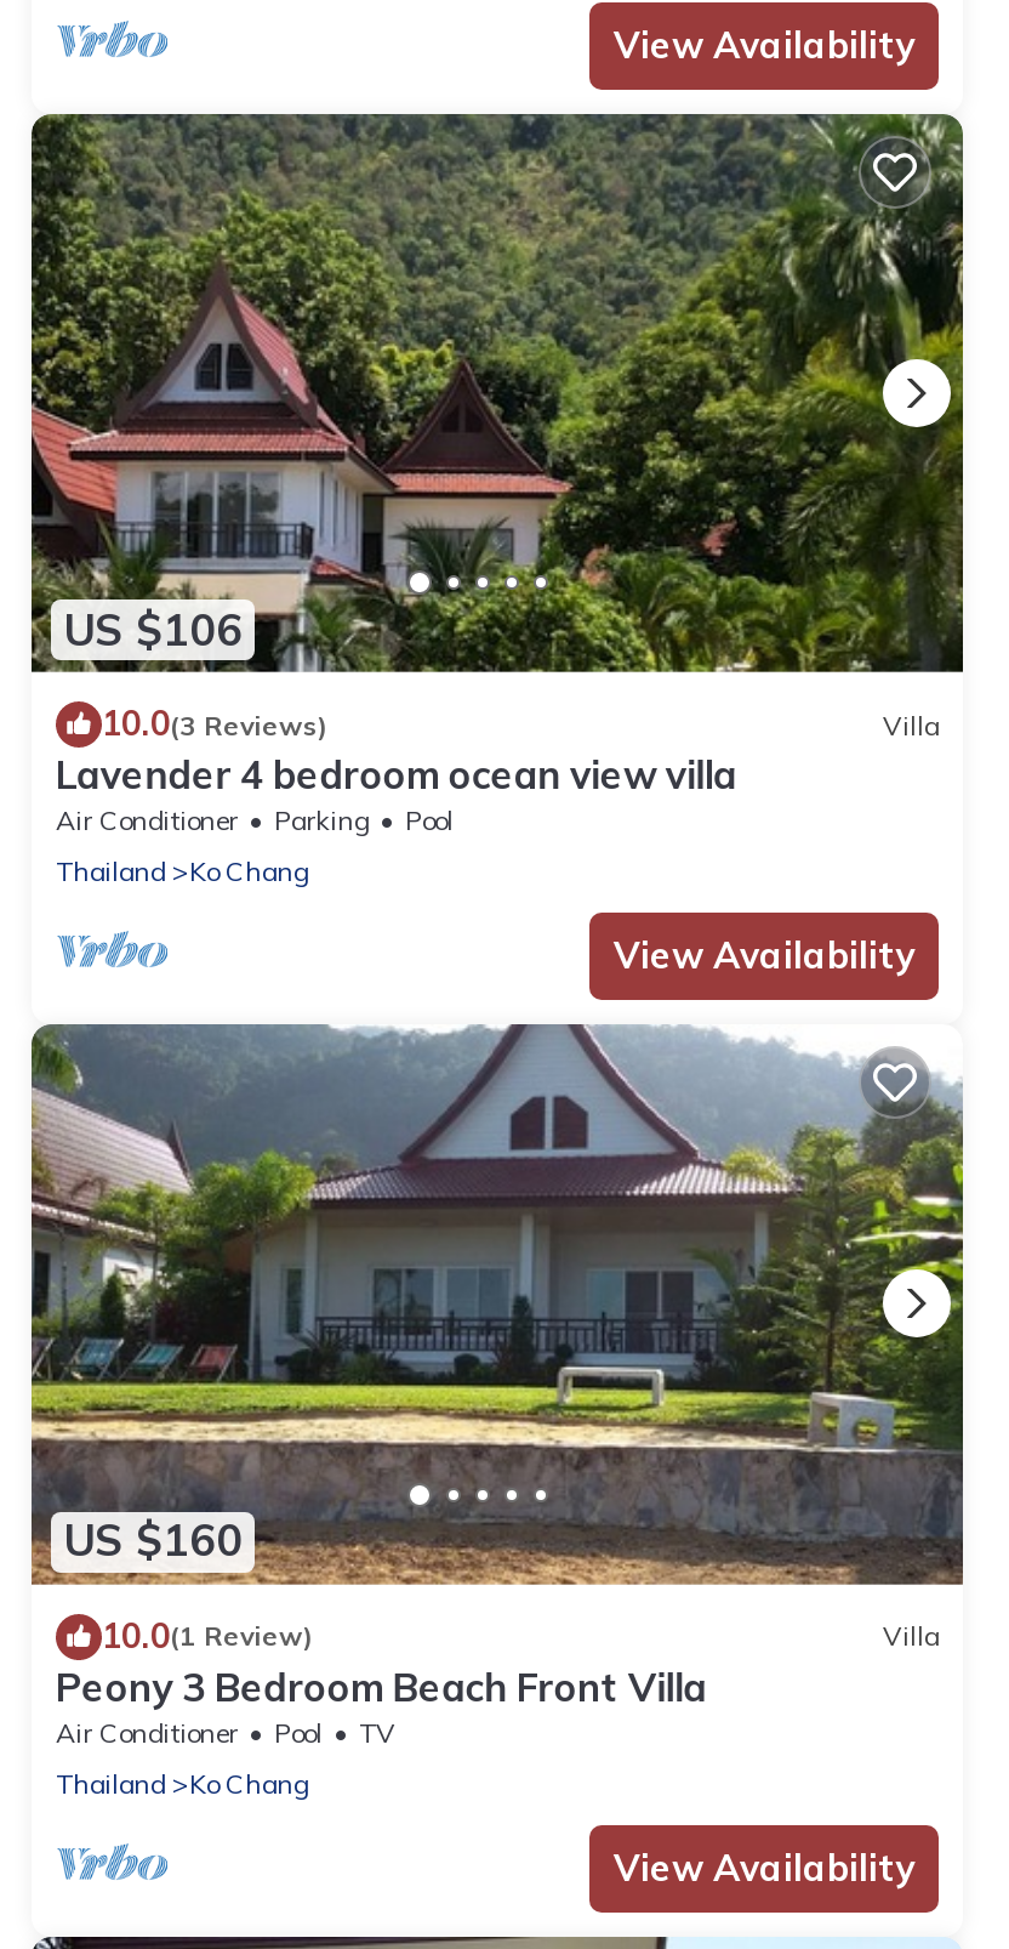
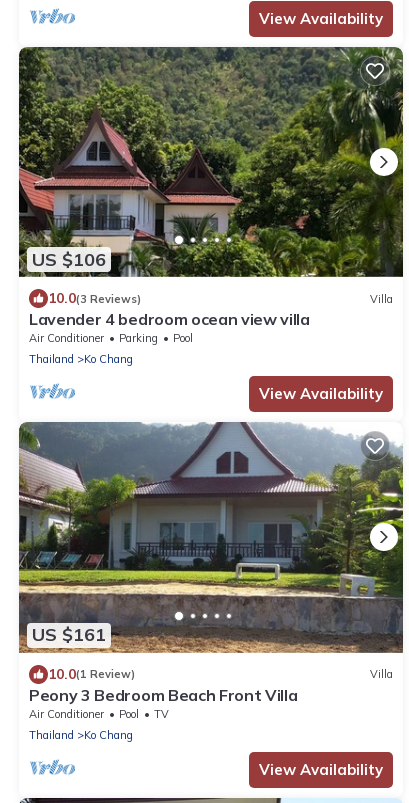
[63,1513,243,1568] US $160 -> [32,623,106,646] US $161

